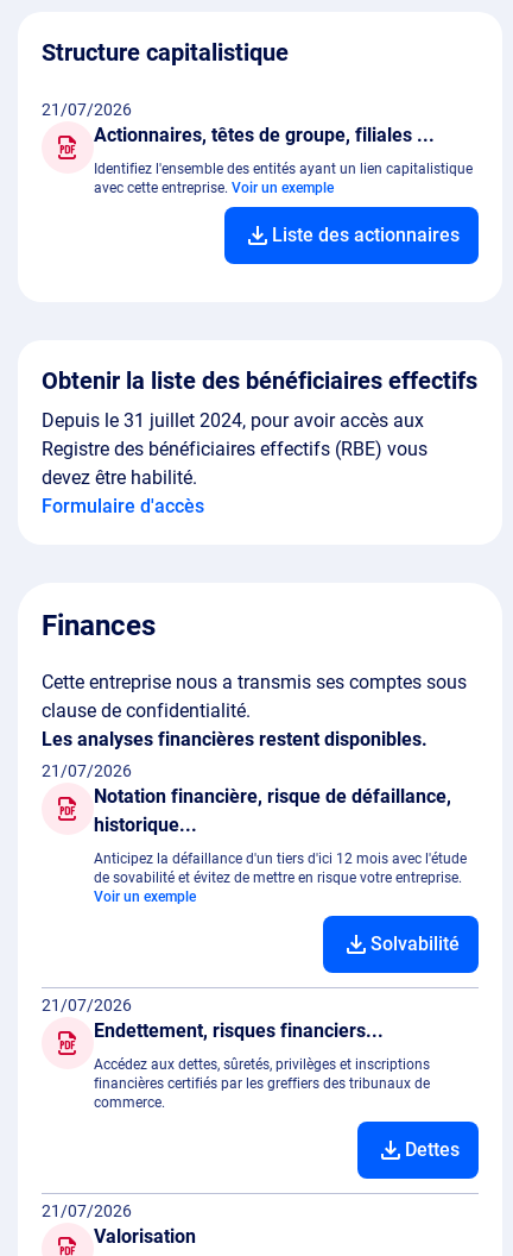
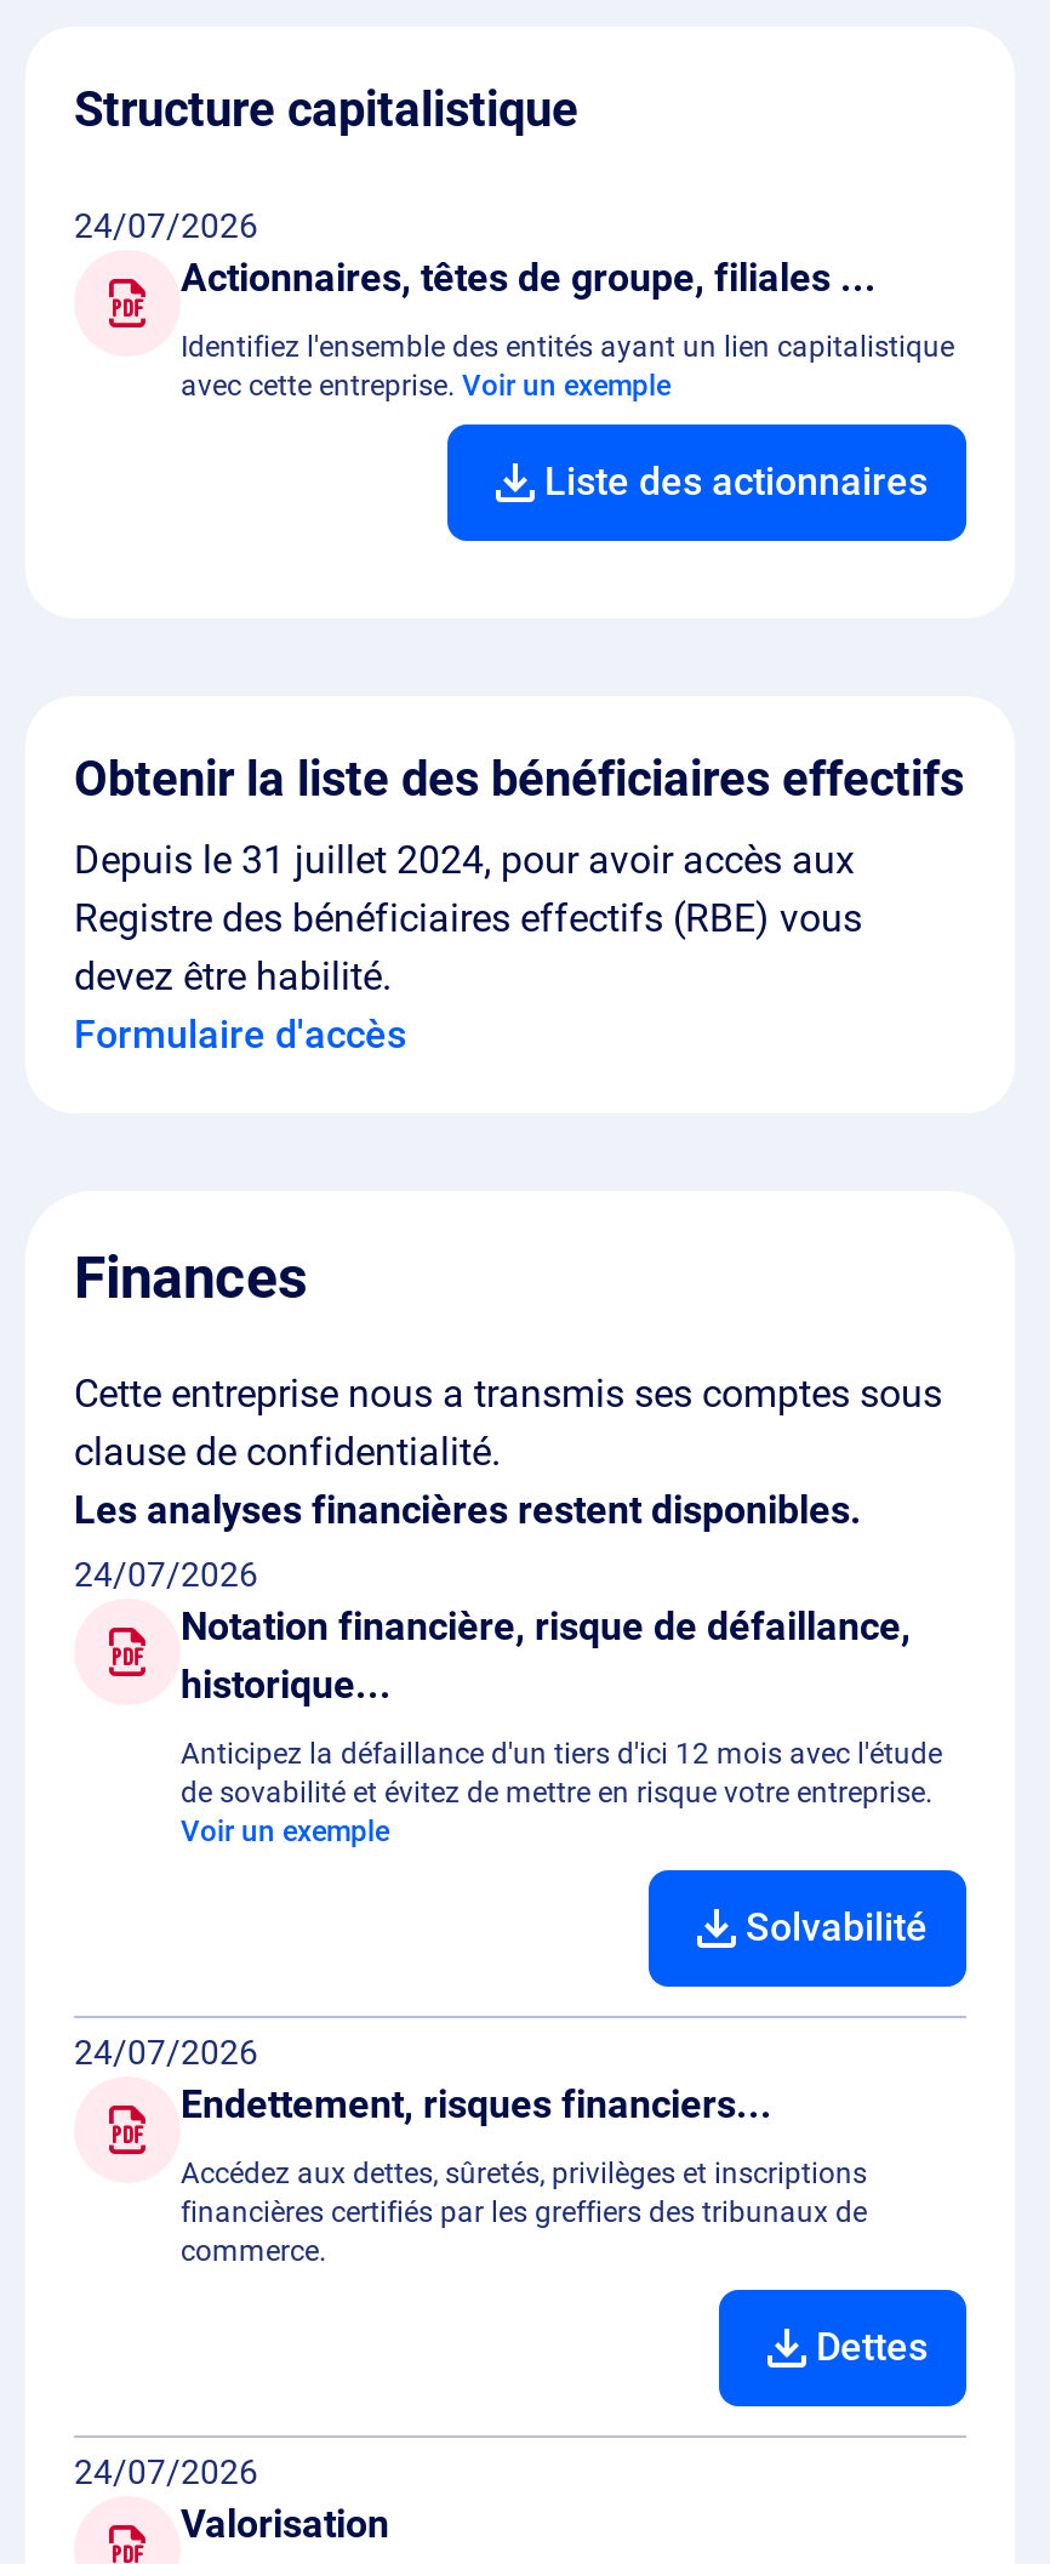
[42,100,132,119] 21/07/2026 -> [74,206,258,245] 24/07/2026
[42,761,132,780] 21/07/2026 -> [74,1555,258,1594] 24/07/2026
[42,996,132,1015] 21/07/2026 -> [74,2033,258,2072] 24/07/2026
[42,1201,132,1220] 21/07/2026 -> [74,2452,258,2491] 24/07/2026

